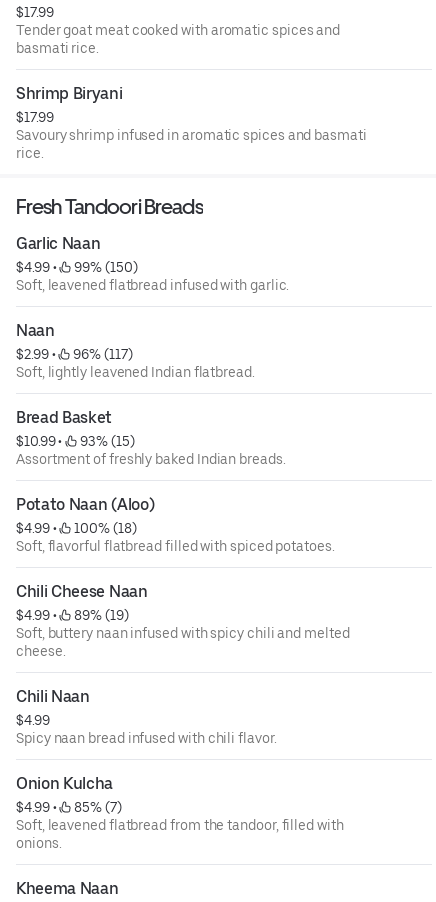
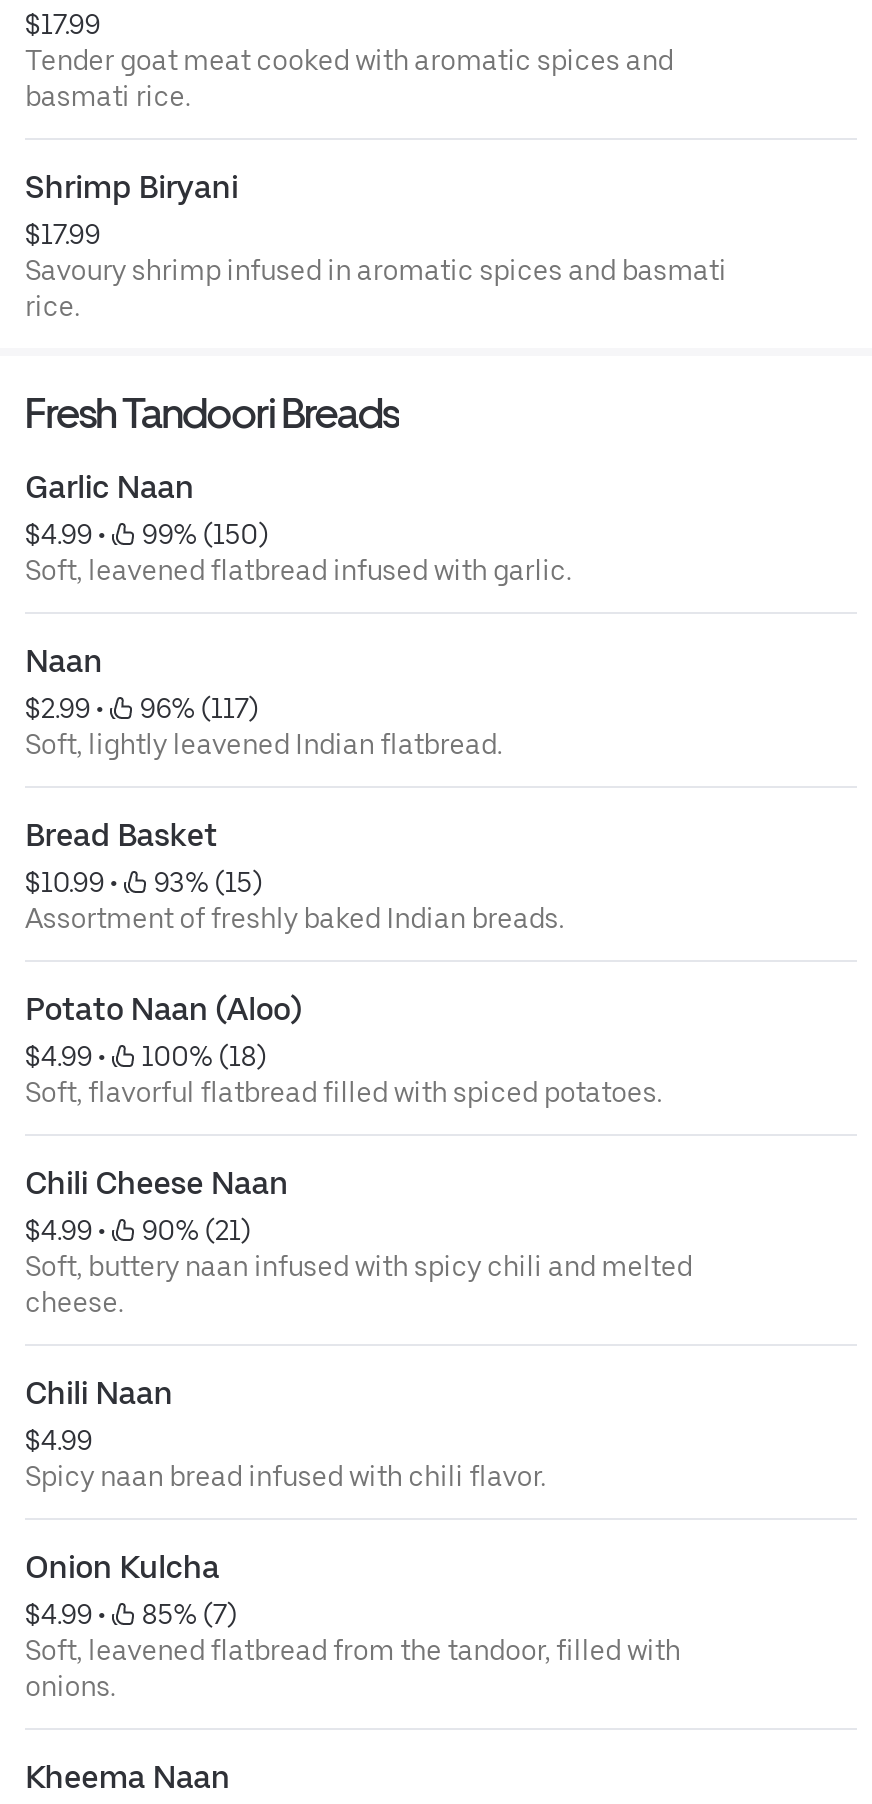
[16,607,129,623] $4.99 • 89% (19) -> [25,1214,250,1246] $4.99 • 90% (21)

